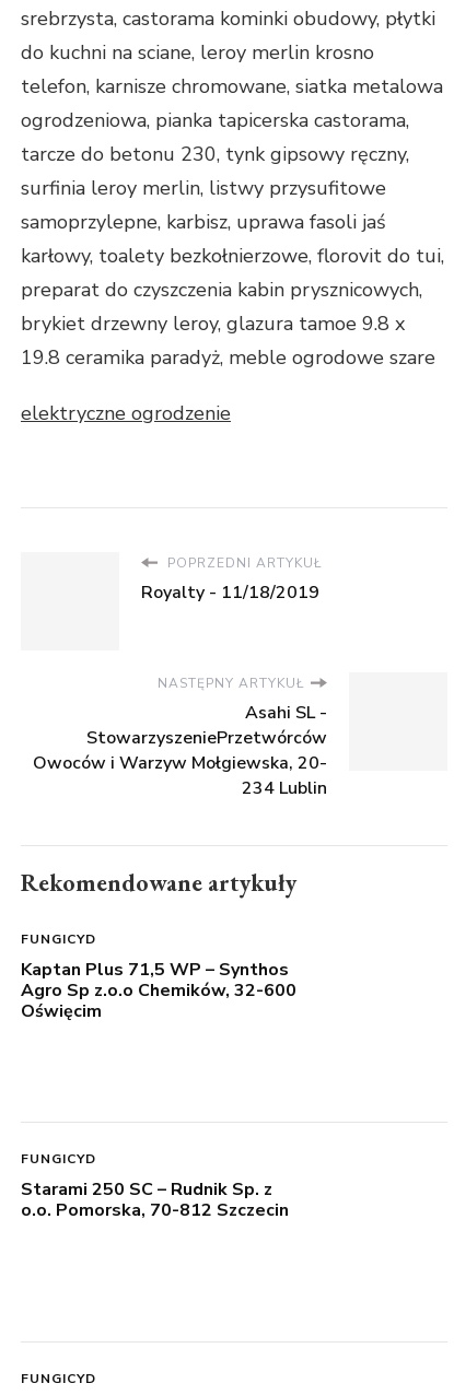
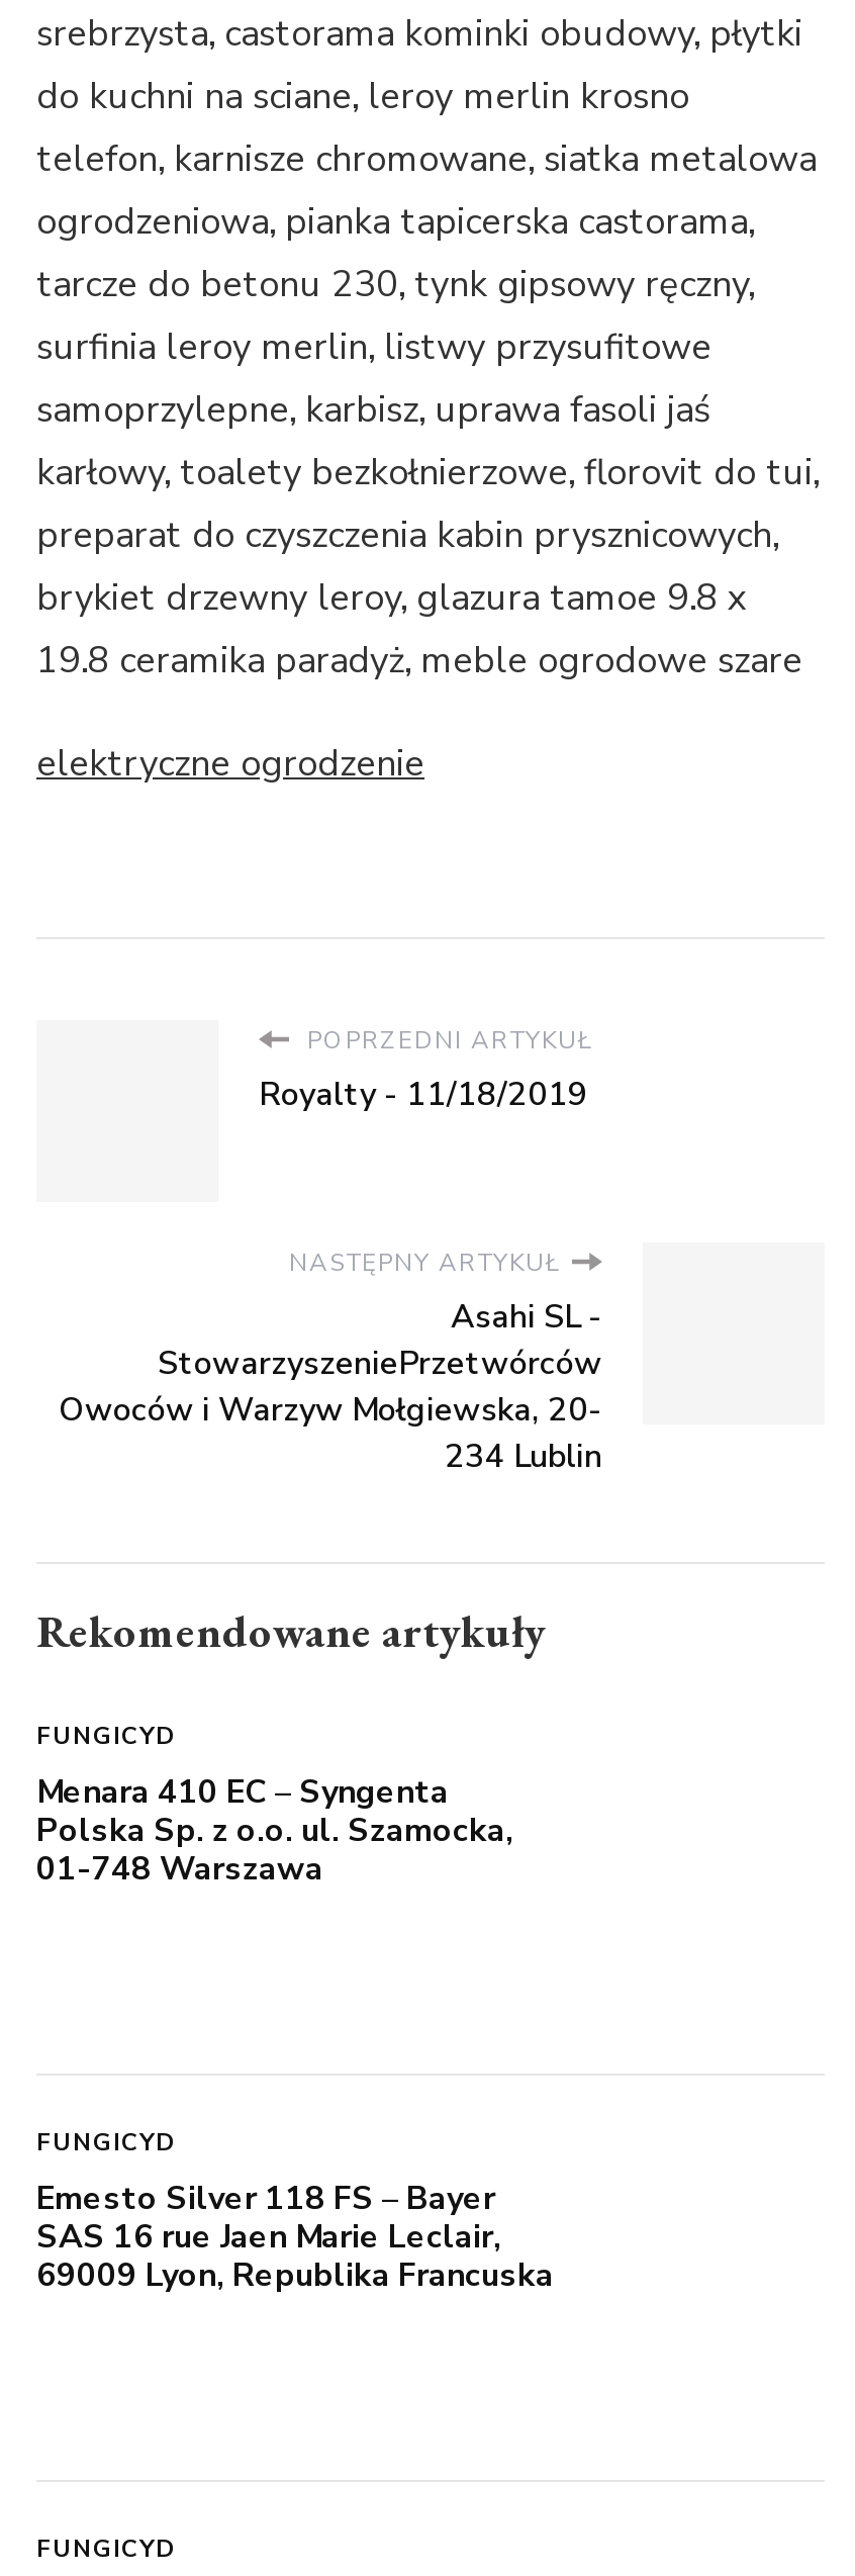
[21,958,296,1023] Kaptan Plus 71,5 WP – Synthos | Agro Sp z.o.o Chemików, 32-600 | Oświęcim -> [36,1770,513,1891] Menara 410 EC – Syngenta | Polska Sp. z o.o. ul. Szamocka, | 01-748 Warszawa
[21,1177,289,1222] Starami 250 SC – Rudnik Sp. z | o.o. Pomorska, 70-812 Szczecin -> [36,2176,554,2298] Emesto Silver 118 FS – Bayer | SAS 16 rue Jaen Marie Leclair, | 69009 Lyon, Republika Francuska

